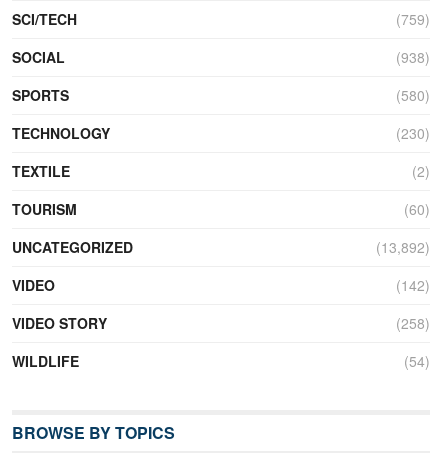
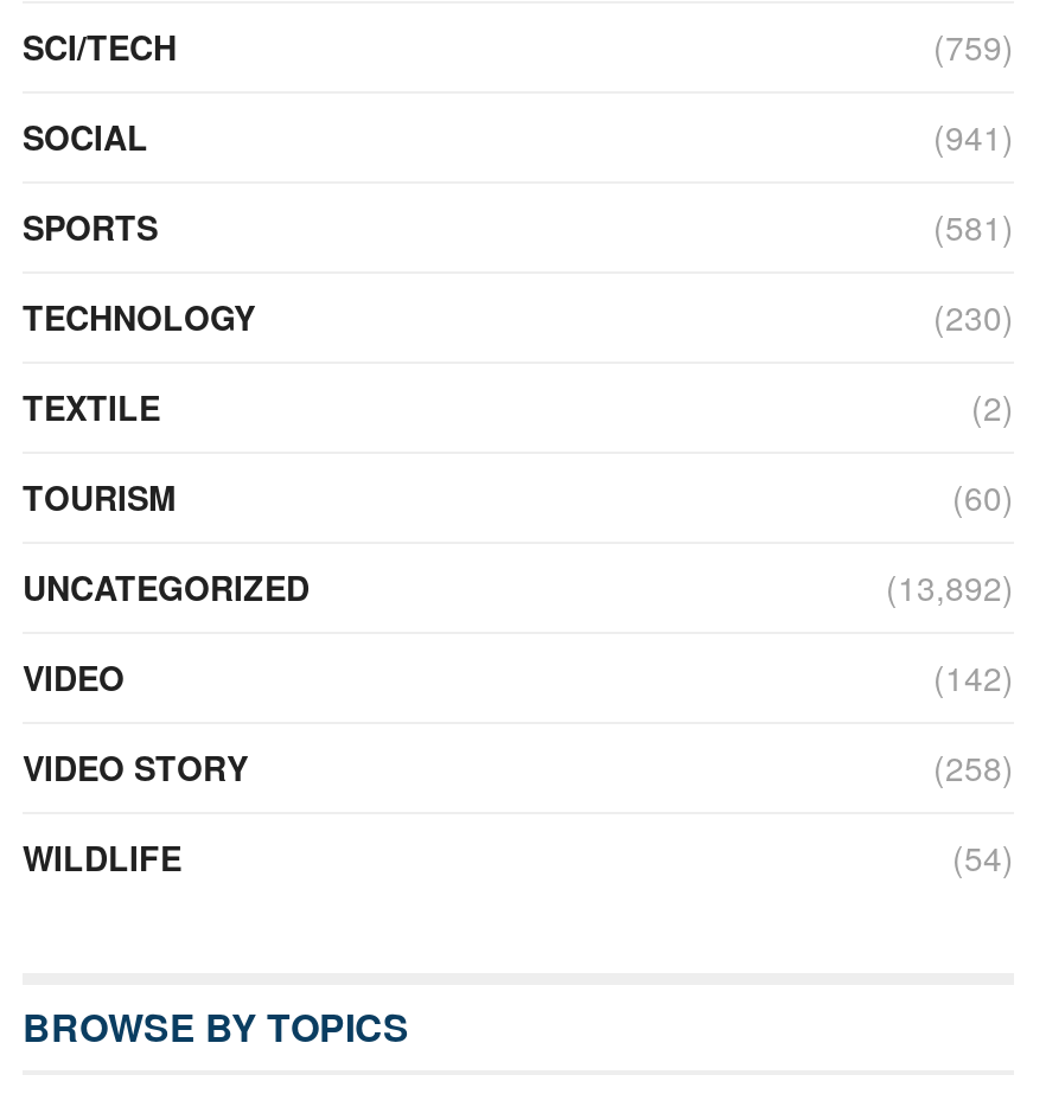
[396,47,430,67] (938) -> [933,112,1014,160] (941)
[396,85,430,105] (580) -> [933,202,1014,250] (581)

